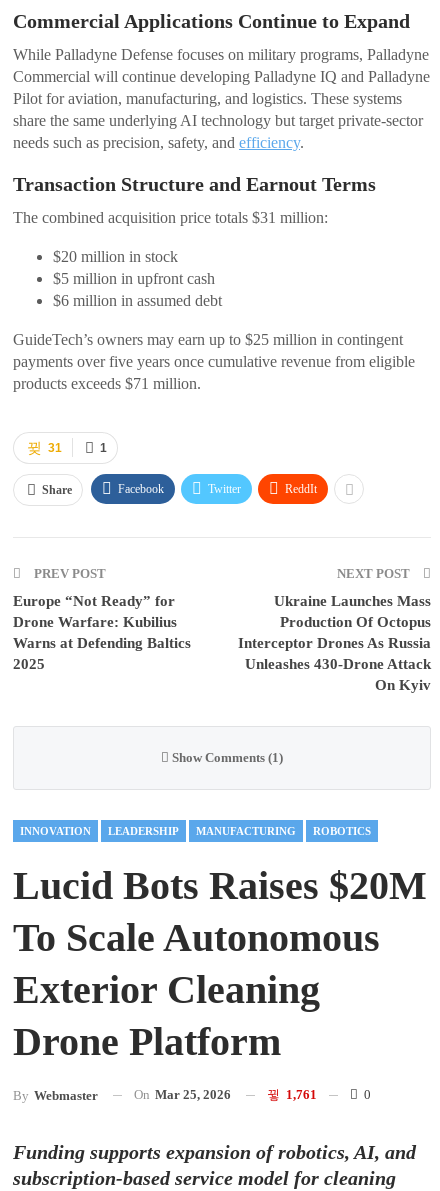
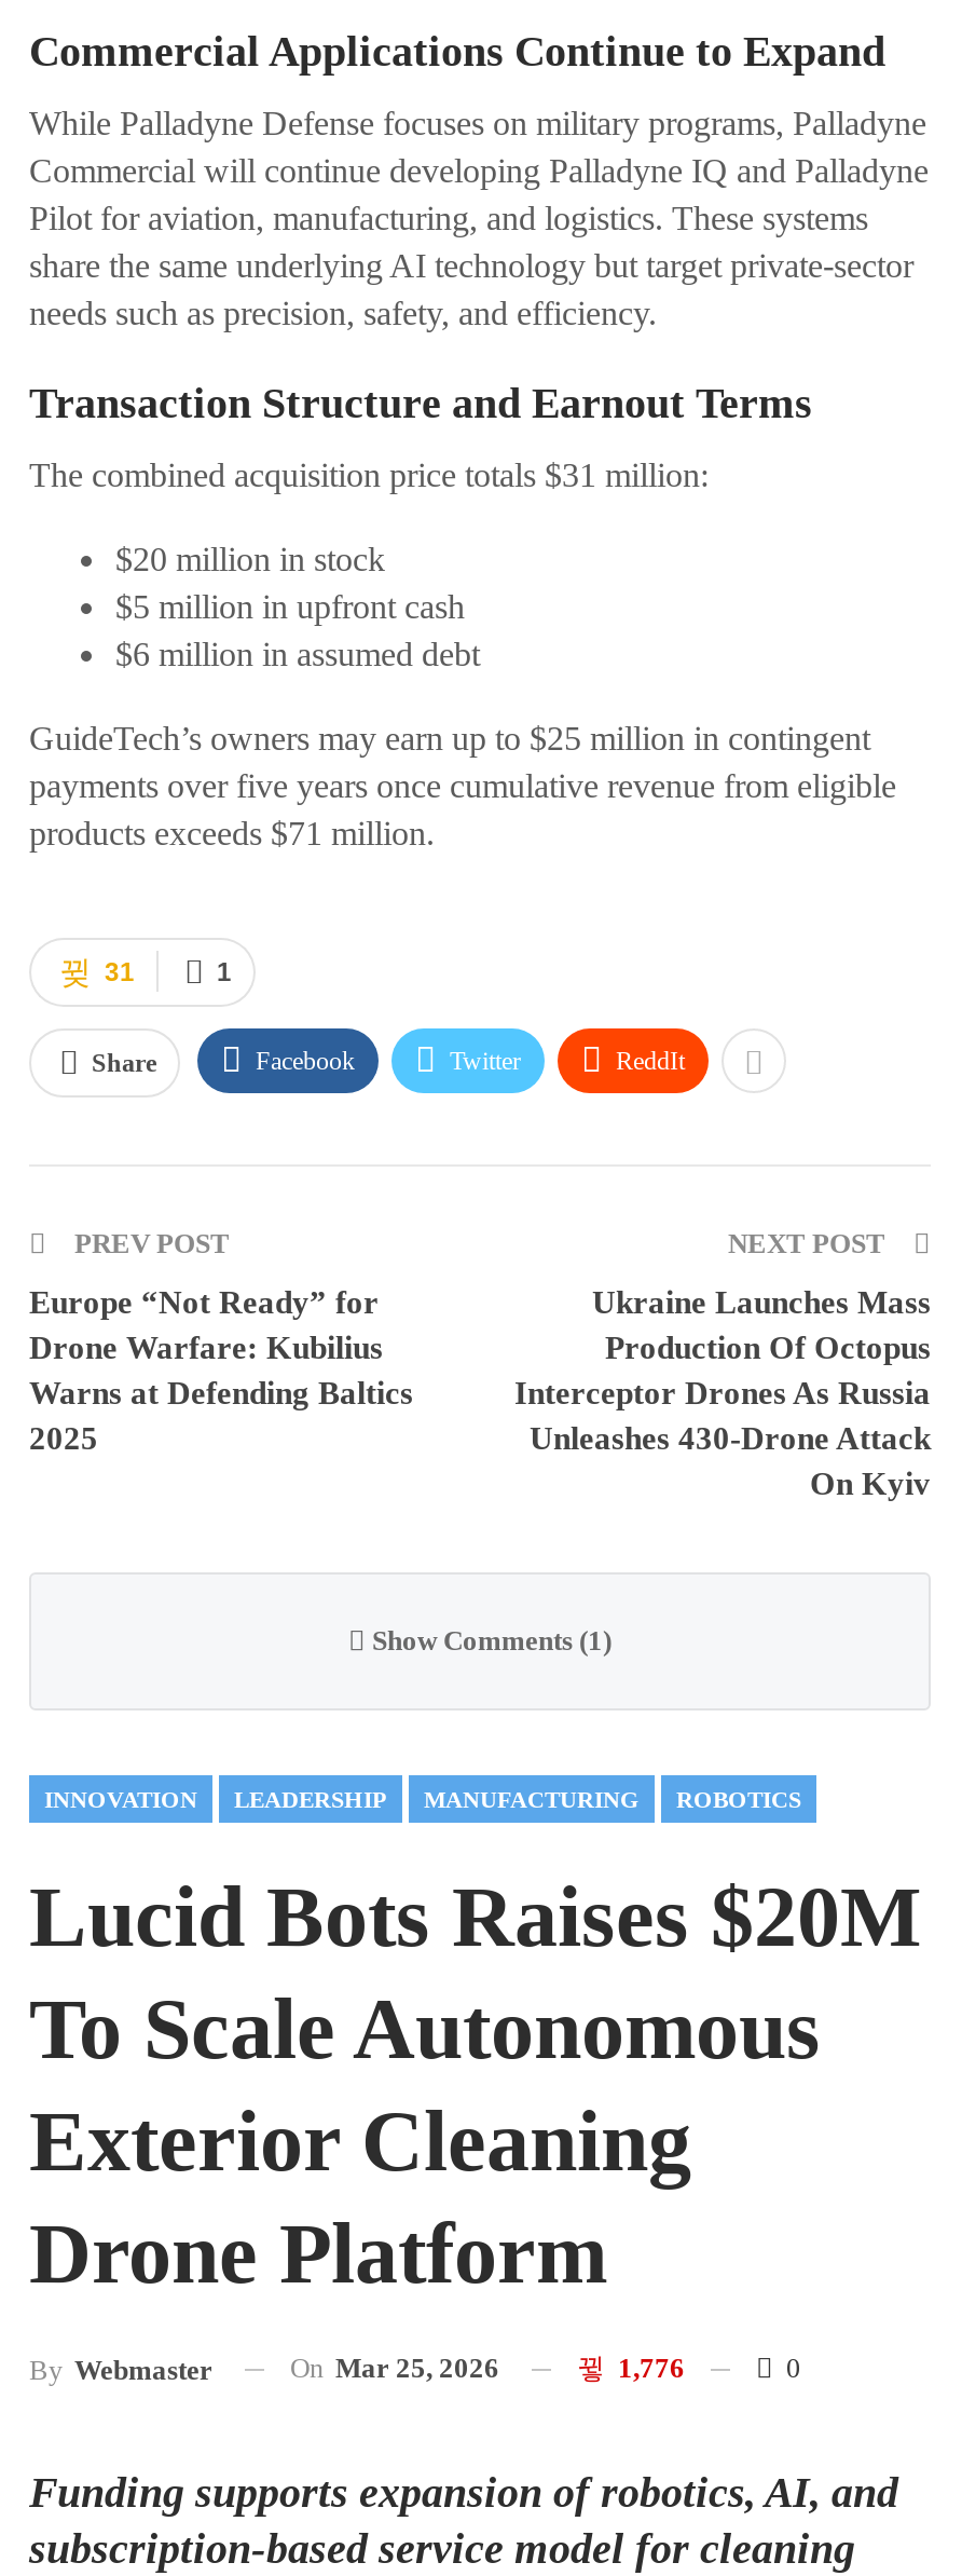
[283,1086,317,1101] 1,761 -> [611,2350,685,2383] 1,776

